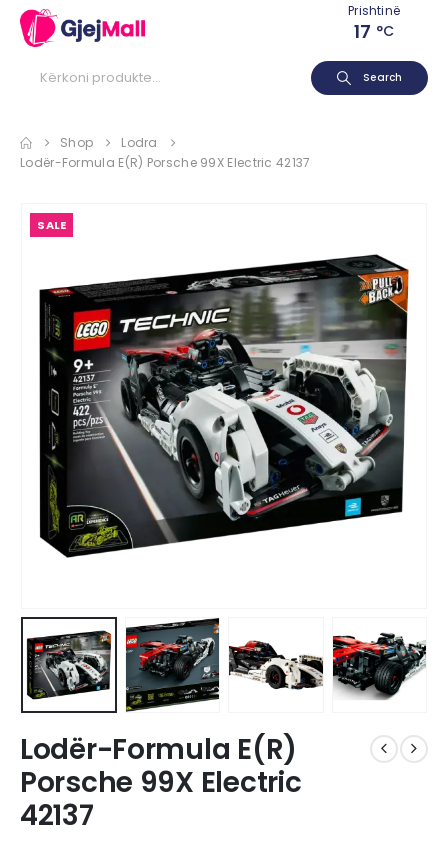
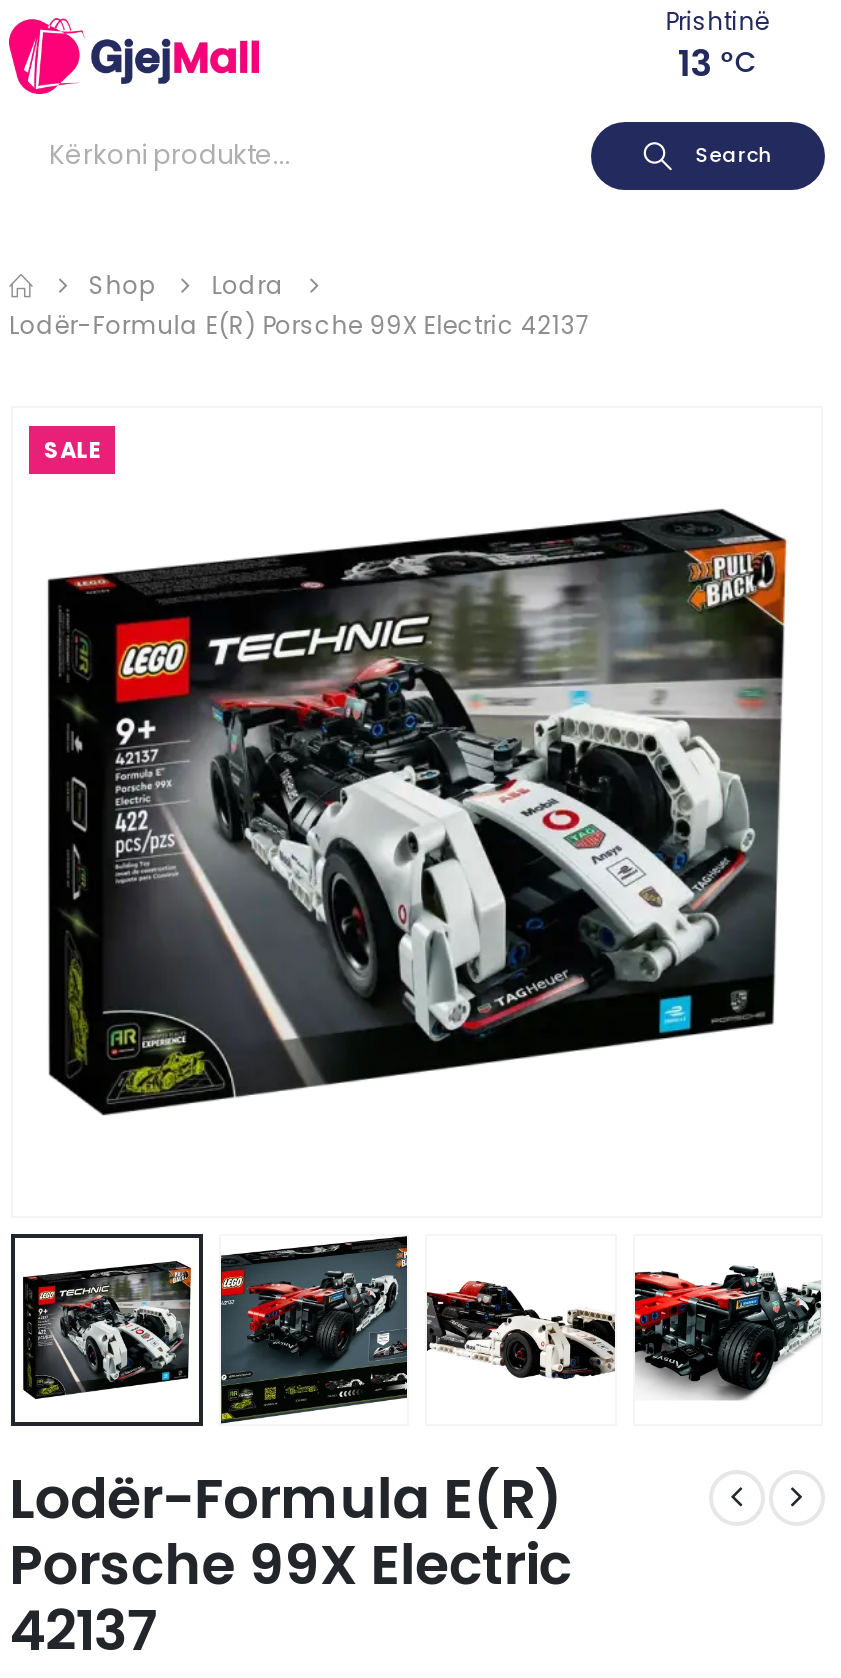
[354,19,394,44] 17 °C -> [678,38,757,88] 13 °C

